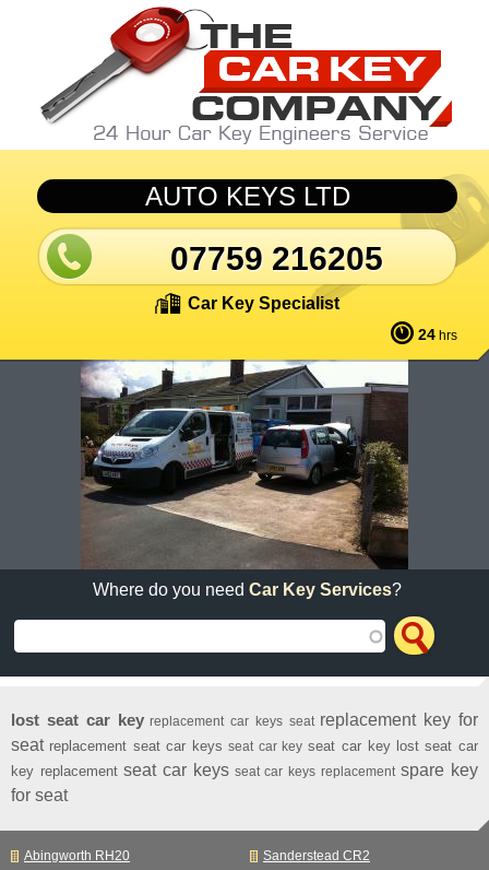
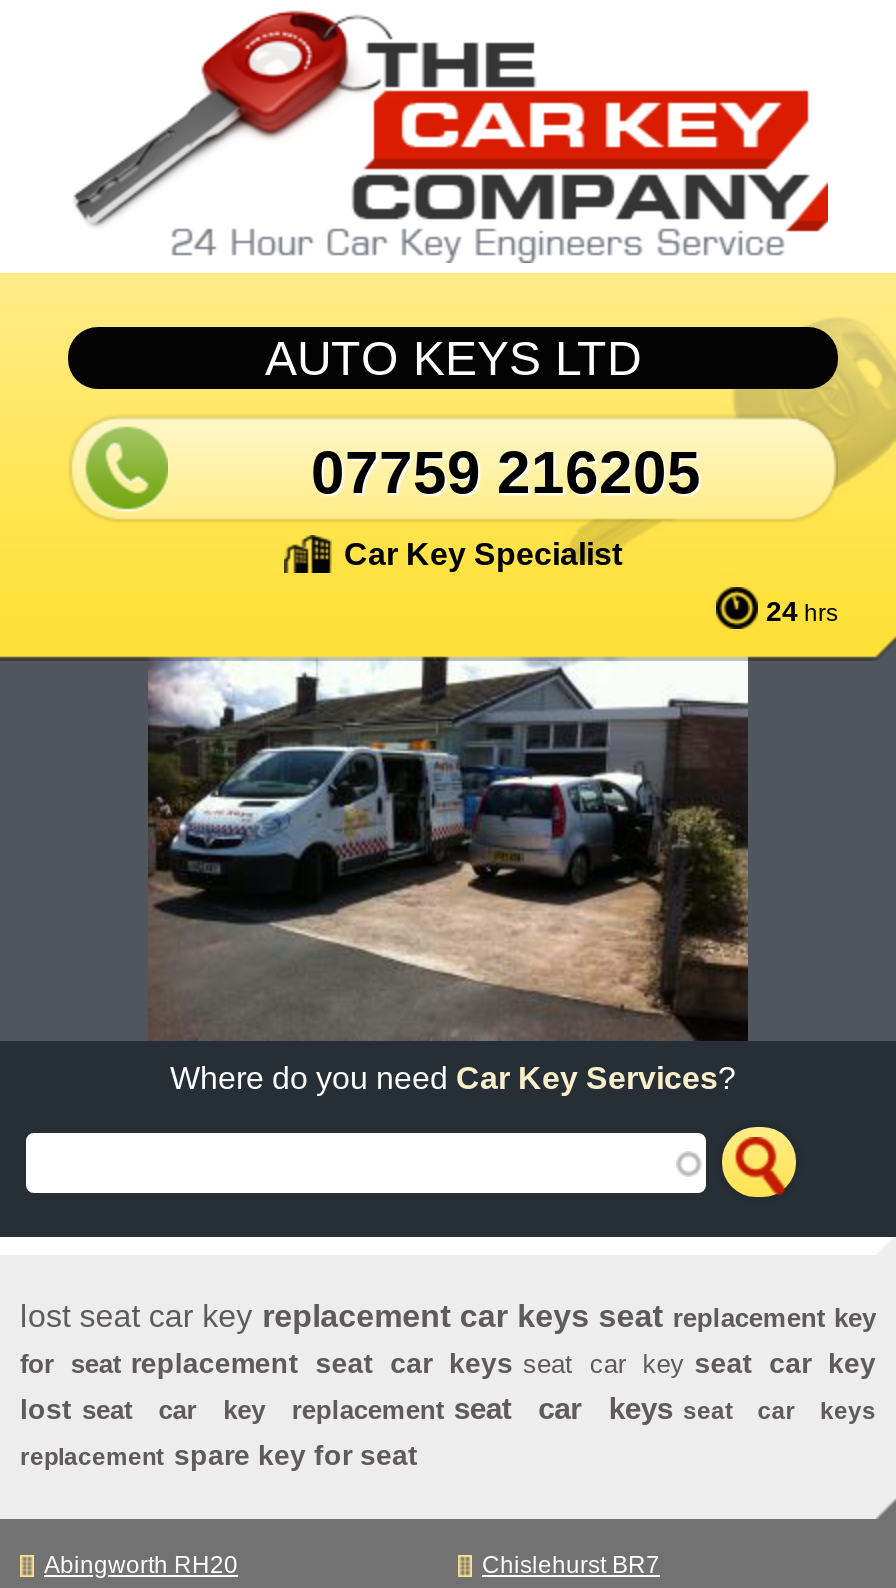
[263,848,370,863] Sanderstead CR2 -> [482,1551,660,1579] Chislehurst BR7

